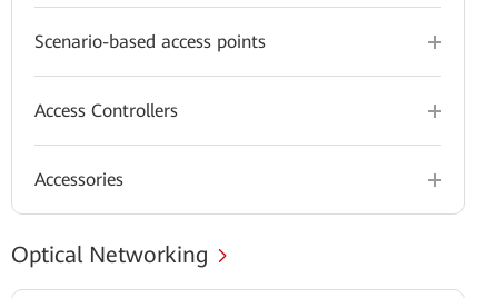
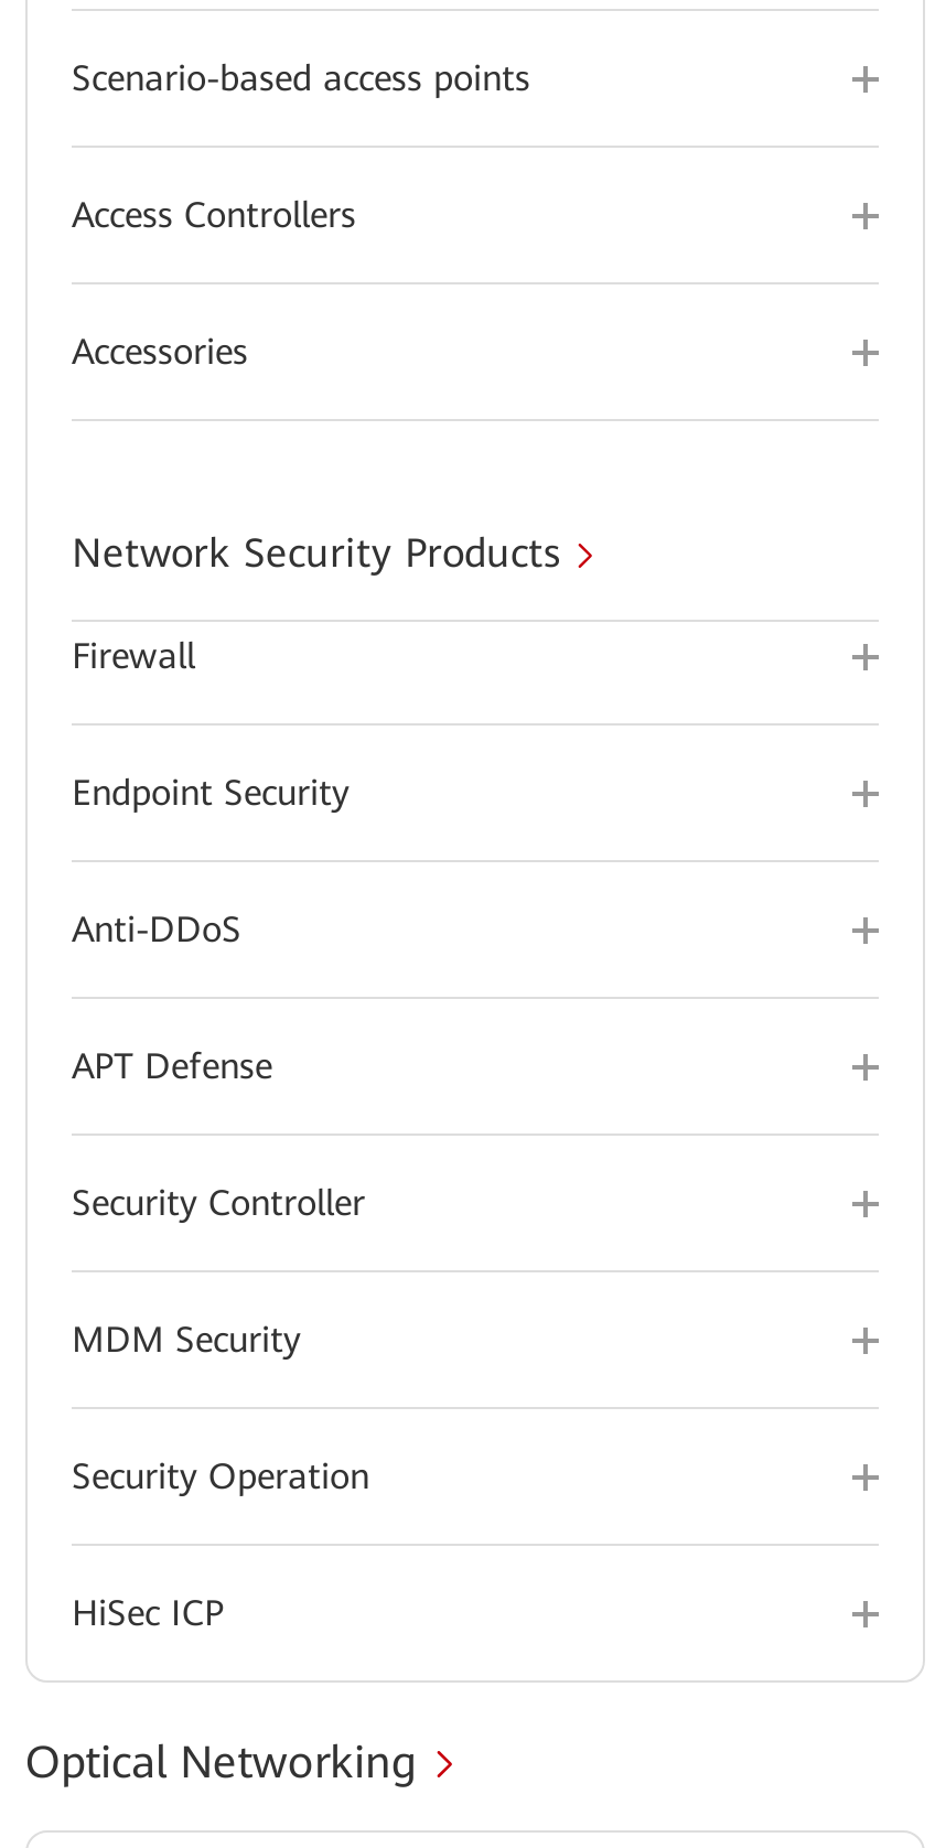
none -> [72,529,561,1634] Network Security Products | Firewall | Endpoint Security | Anti-DDoS | APT Defense | Security Controller | MDM Security | Security Operation | HiSec ICP

